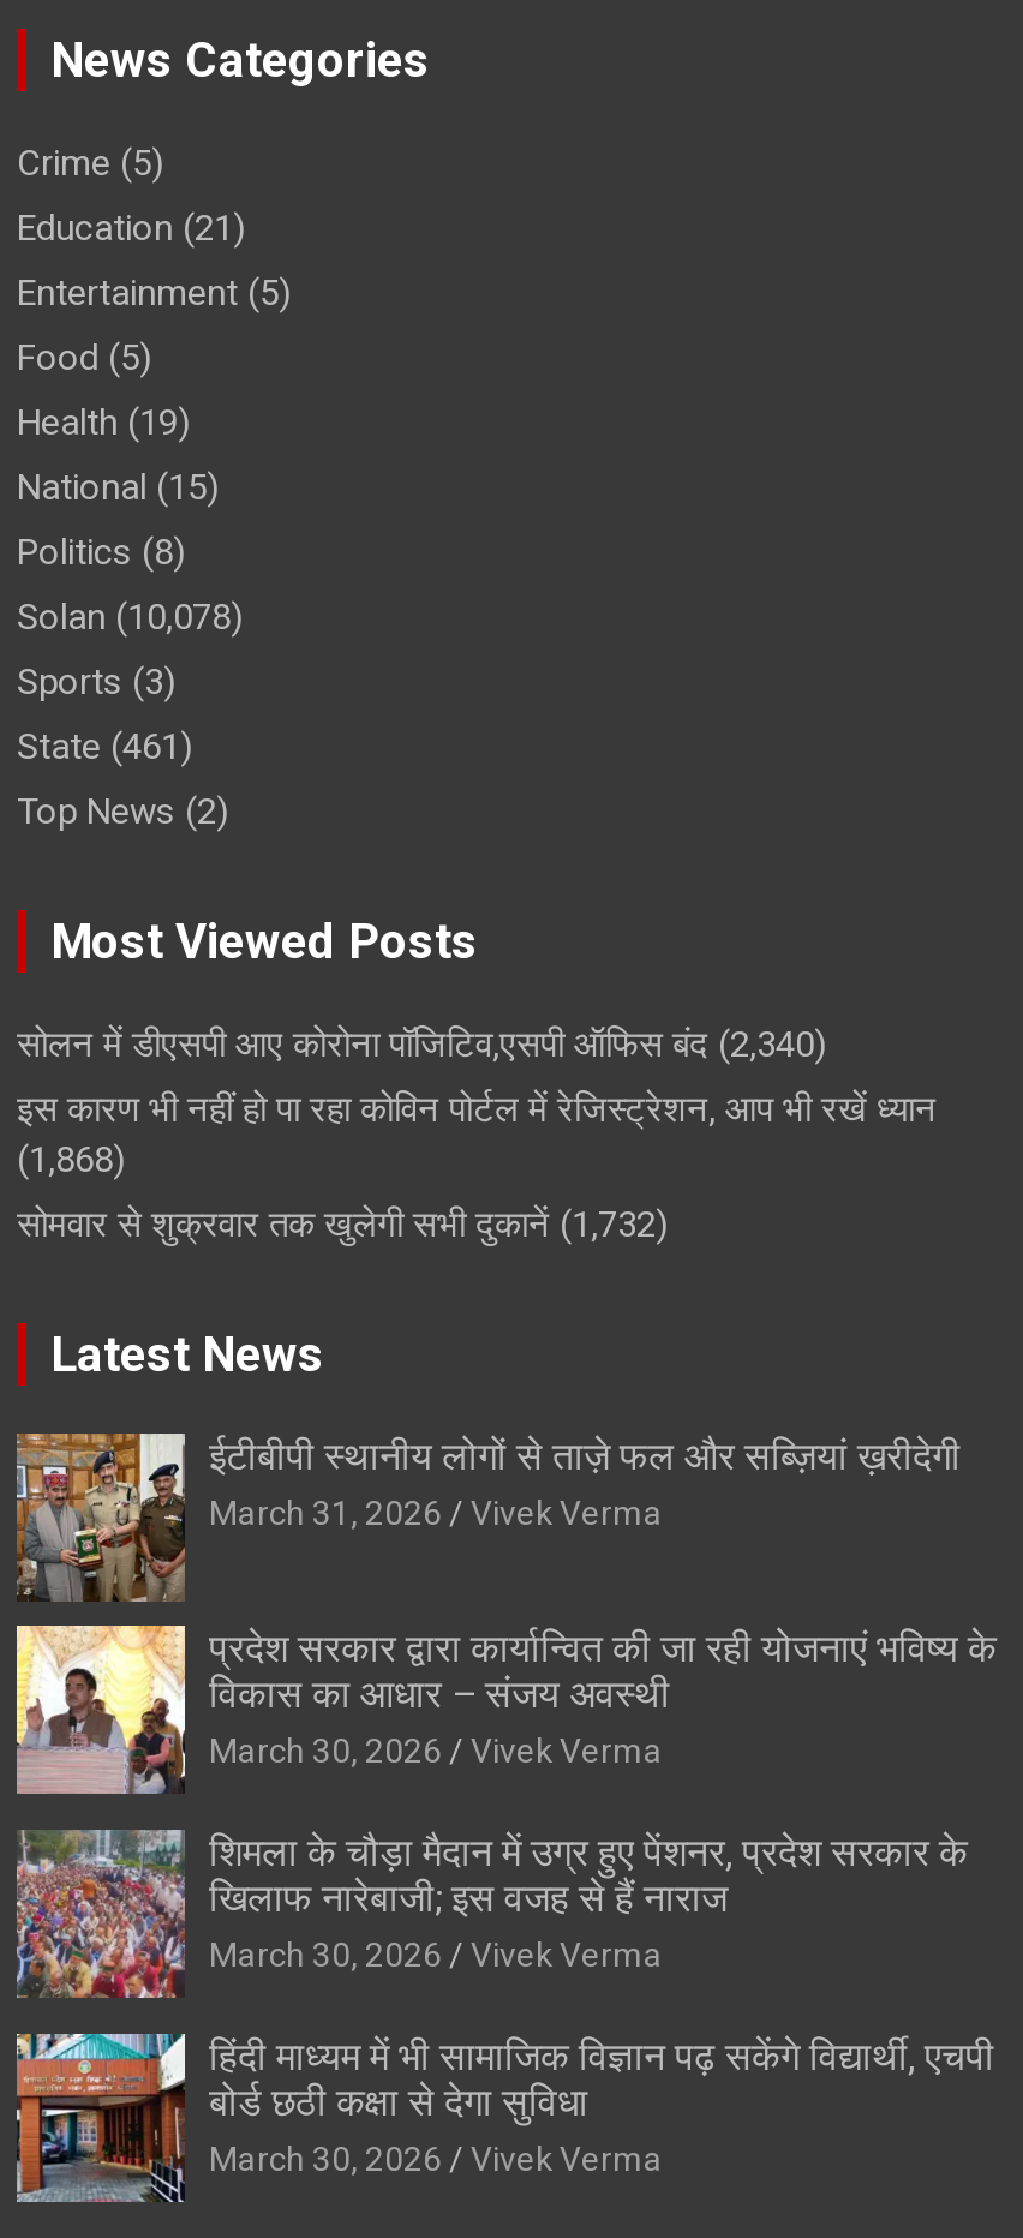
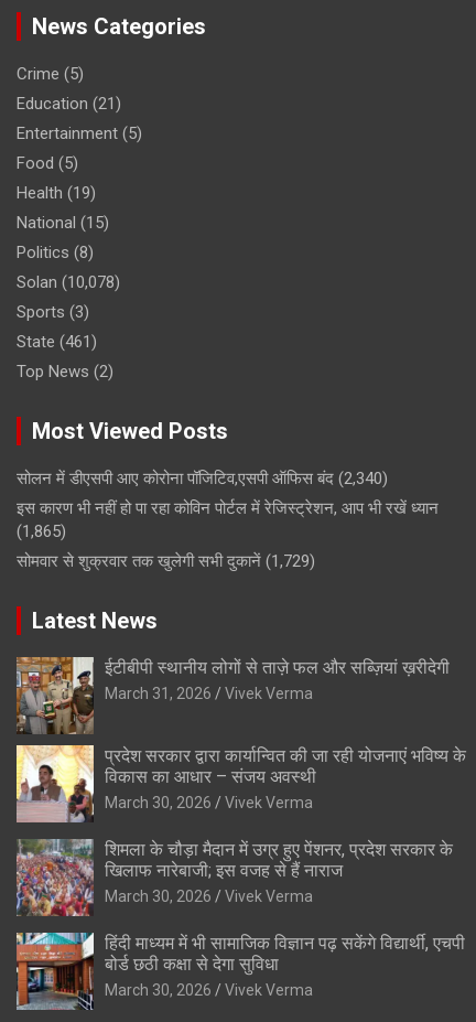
[17,1139,125,1182] (1,868) -> [17,522,66,542] (1,865)
[17,1204,668,1247] सोमवार से शुक्रवार तक खुलेगी सभी दुकानें (1,732) -> [17,552,315,571] सोमवार से शुक्रवार तक खुलेगी सभी दुकानें (1,729)

